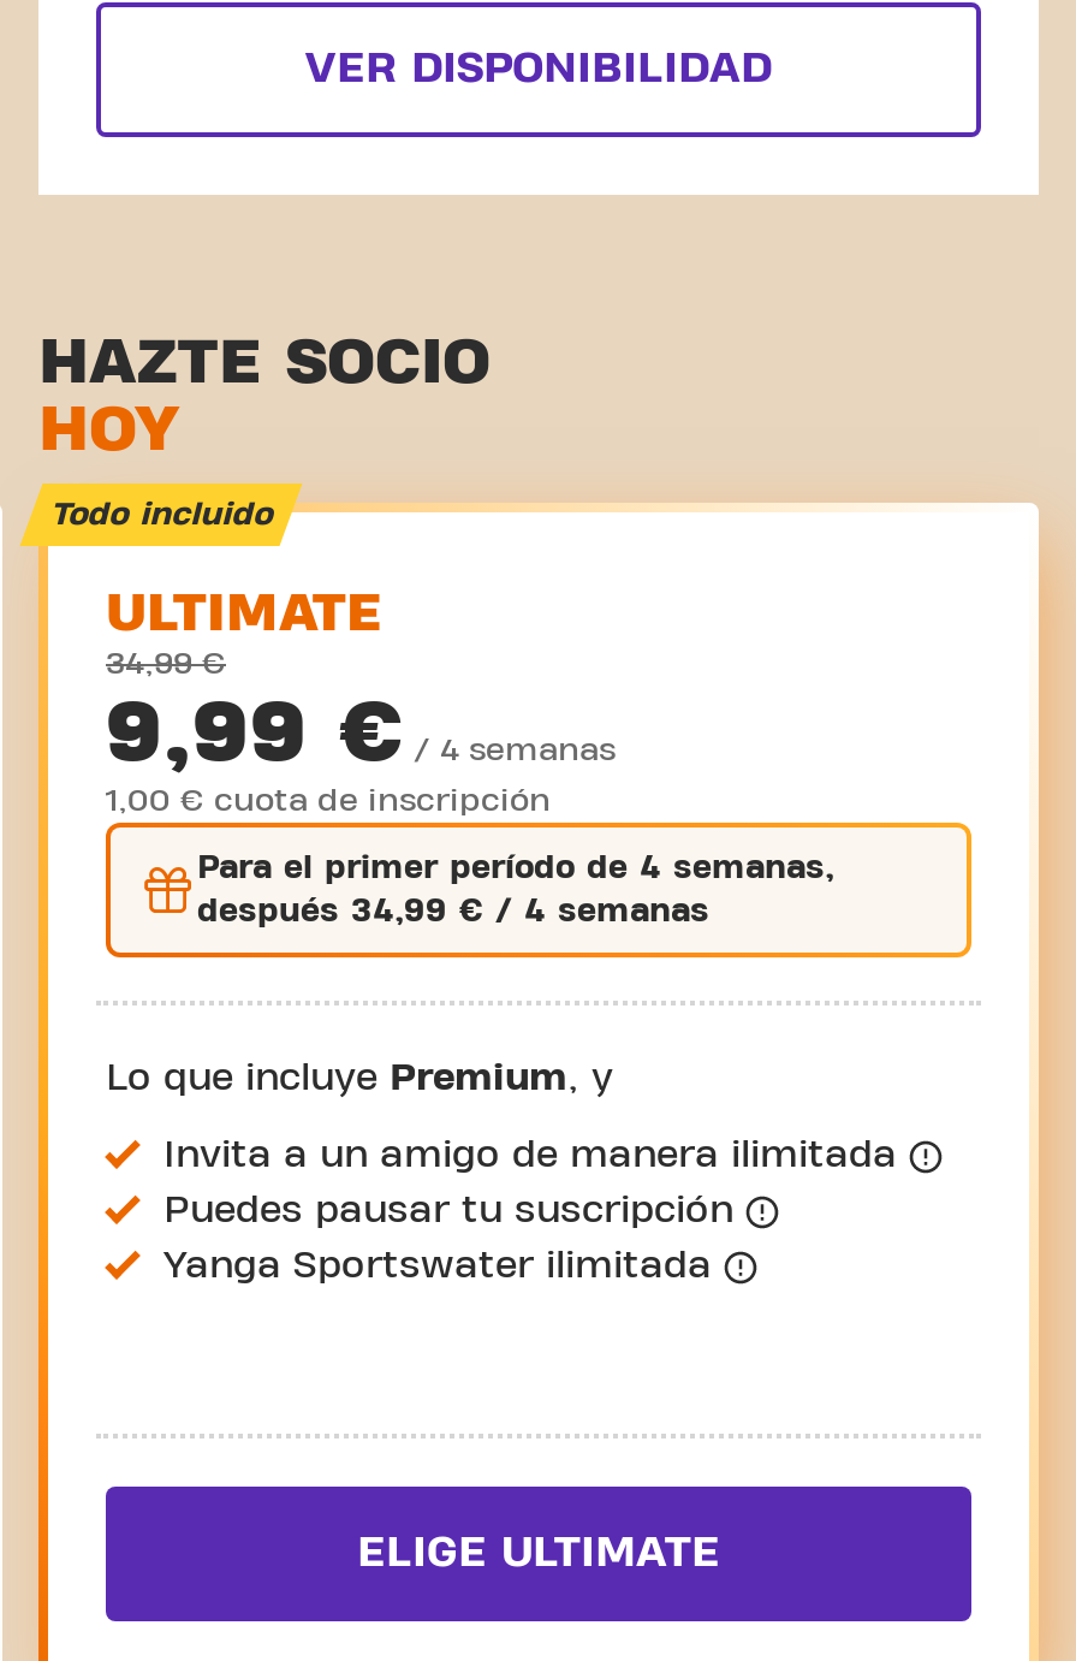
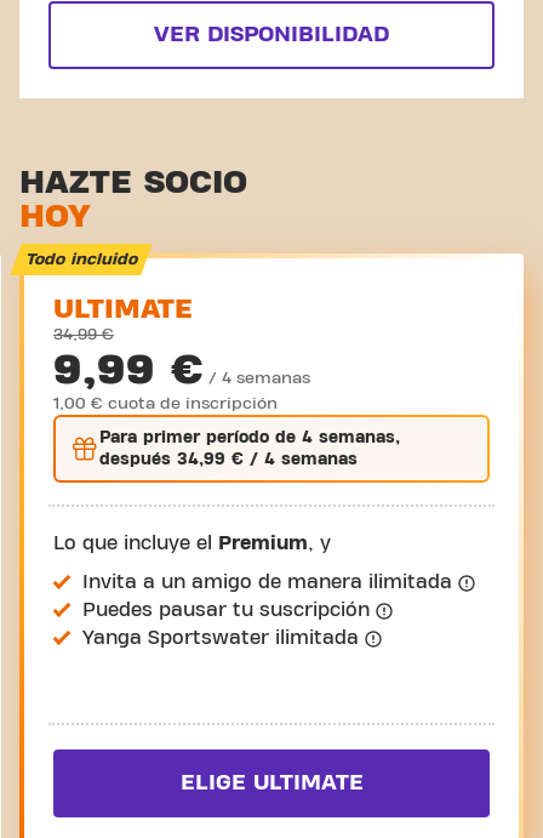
[197,852,834,885] Para el primer período de 4 semanas, -> [99,429,400,446] Para primer período de 4 semanas,
[106,1058,613,1097] Lo que incluye Premium, y -> [53,534,331,553] Lo que incluye el Premium, y

